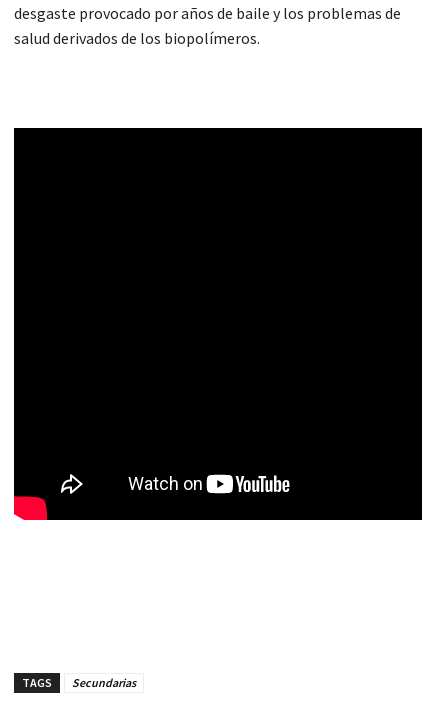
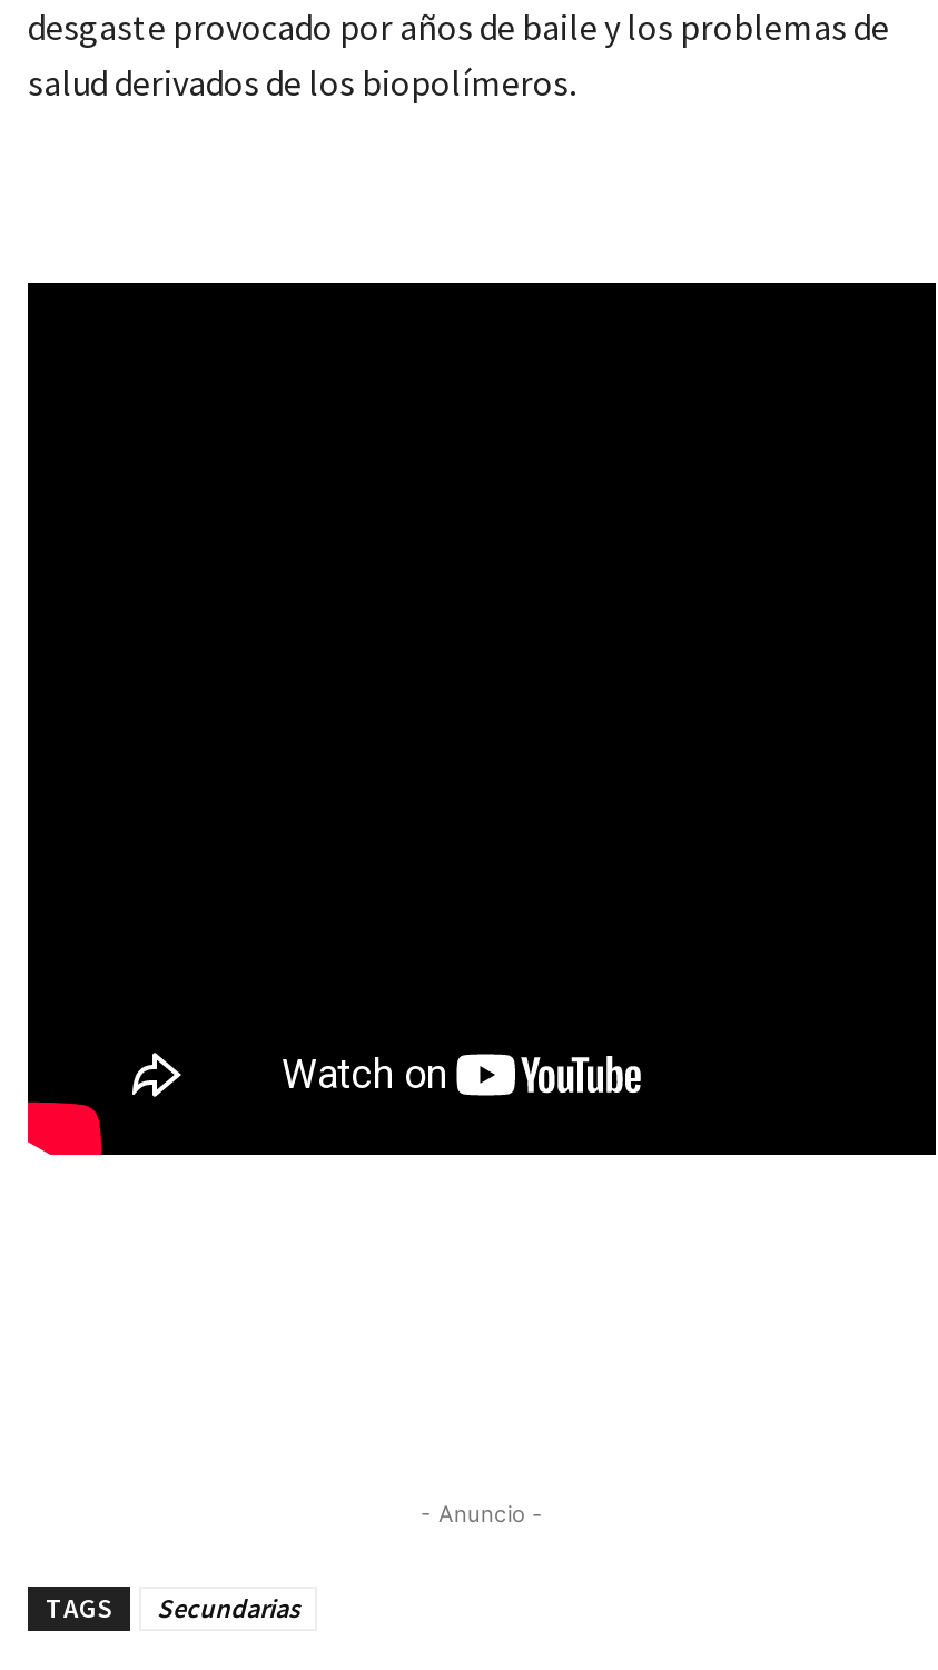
none -> [421,1501,543,1528] - Anuncio -

